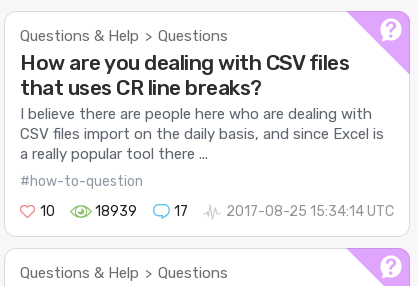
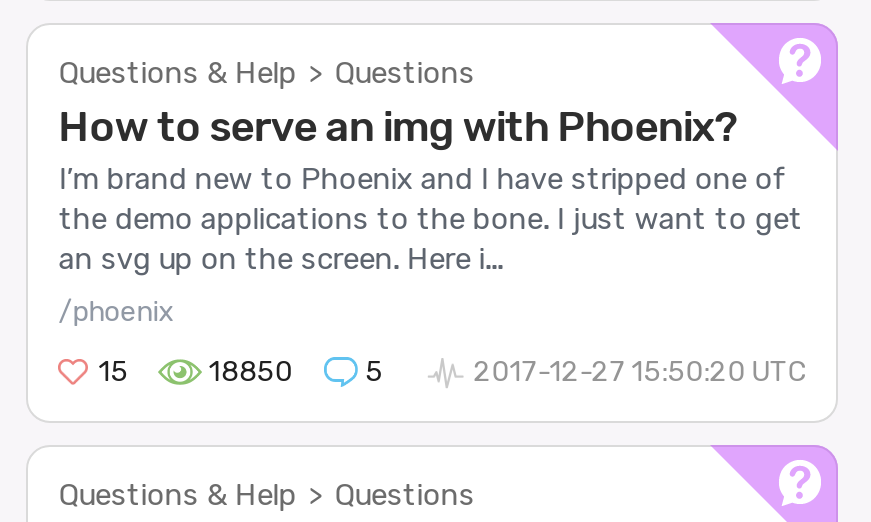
[20,50,384,163] How are you dealing with CSV files | that uses CR line breaks? | I believe there are people here who are dealing with | CSV files import on the daily basis, and since Excel is | a really popular tool there ... -> [58,100,802,277] How to serve an img with Phoenix? | I’m brand new to Phoenix and I have stripped one of | the demo applications to the bone. I just want to get | an svg up on the screen. Here i...
[20,173,143,190] #how-to-question -> [58,296,174,330] /phoenix
[40,203,394,220] 10 | 18939 | 17 | 2017-08-25 15:34:14 UTC -> [98,356,806,390] 15 | 18850 | 5 | 2017-12-27 15:50:20 UTC

